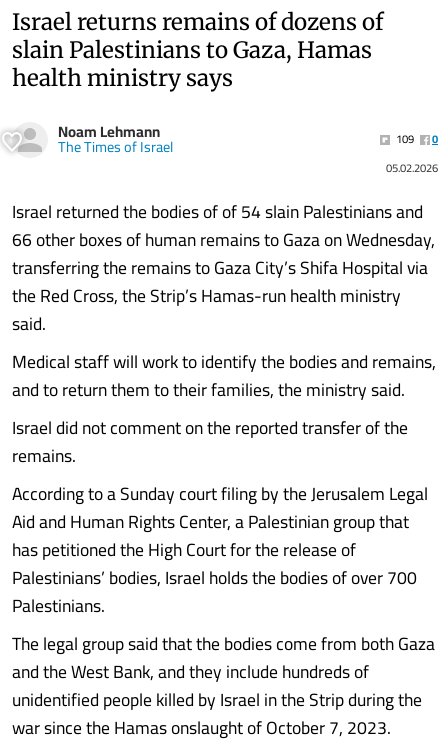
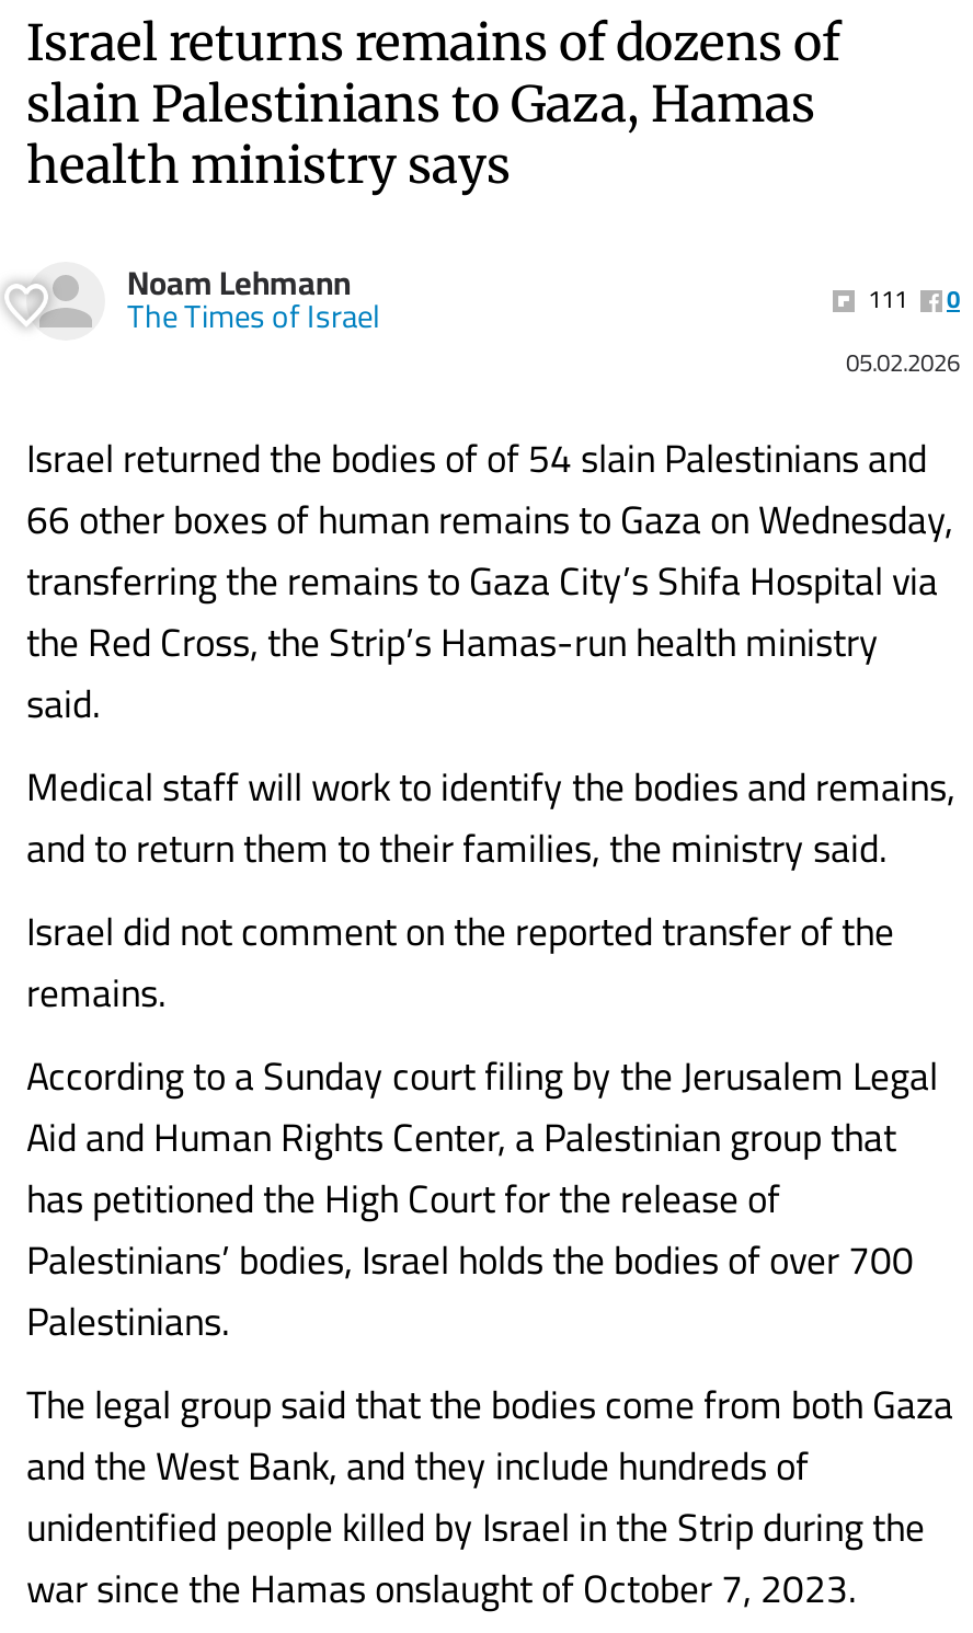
[396,128,438,149] 109 0 -> [868,275,960,321] 111 0

